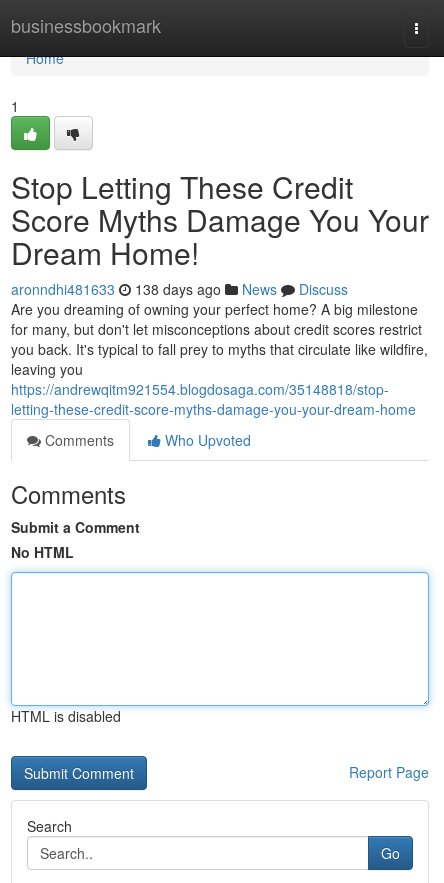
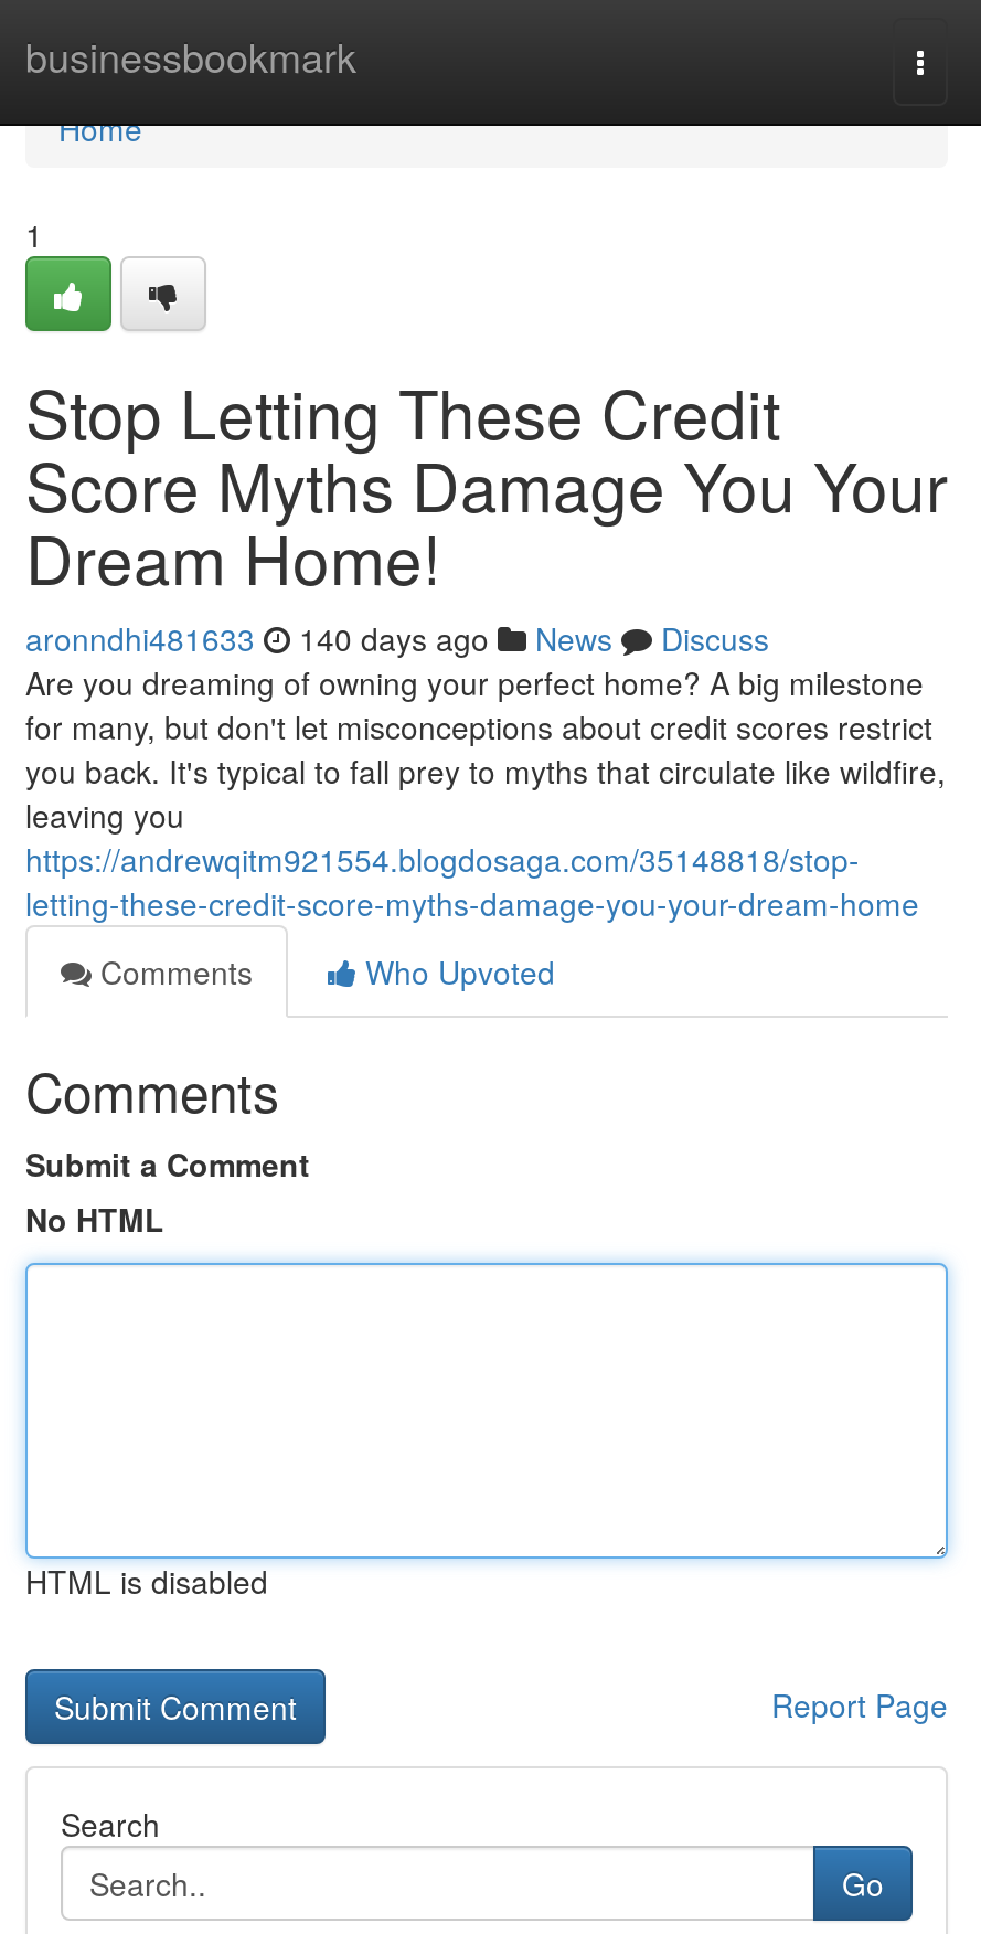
[11,279,348,299] aronndhi481633 138 days ago News Discuss -> [25,616,769,660] aronndhi481633 140 days ago News Discuss

